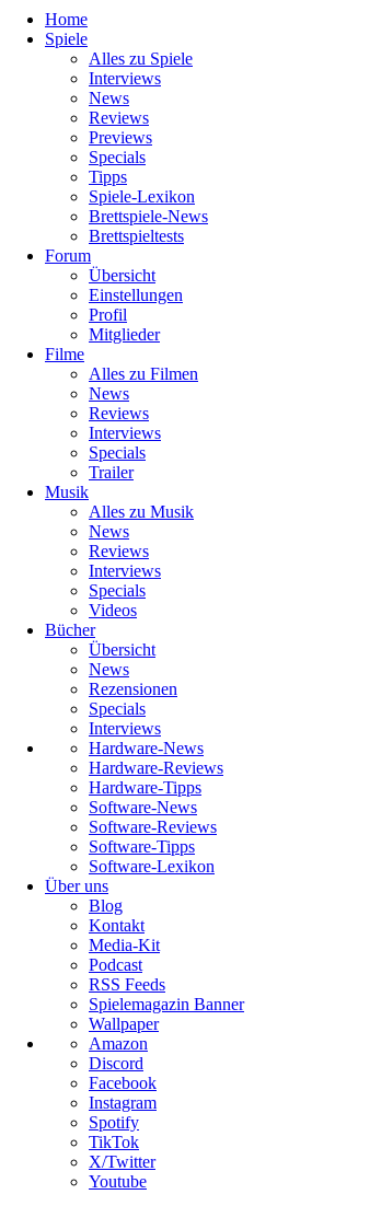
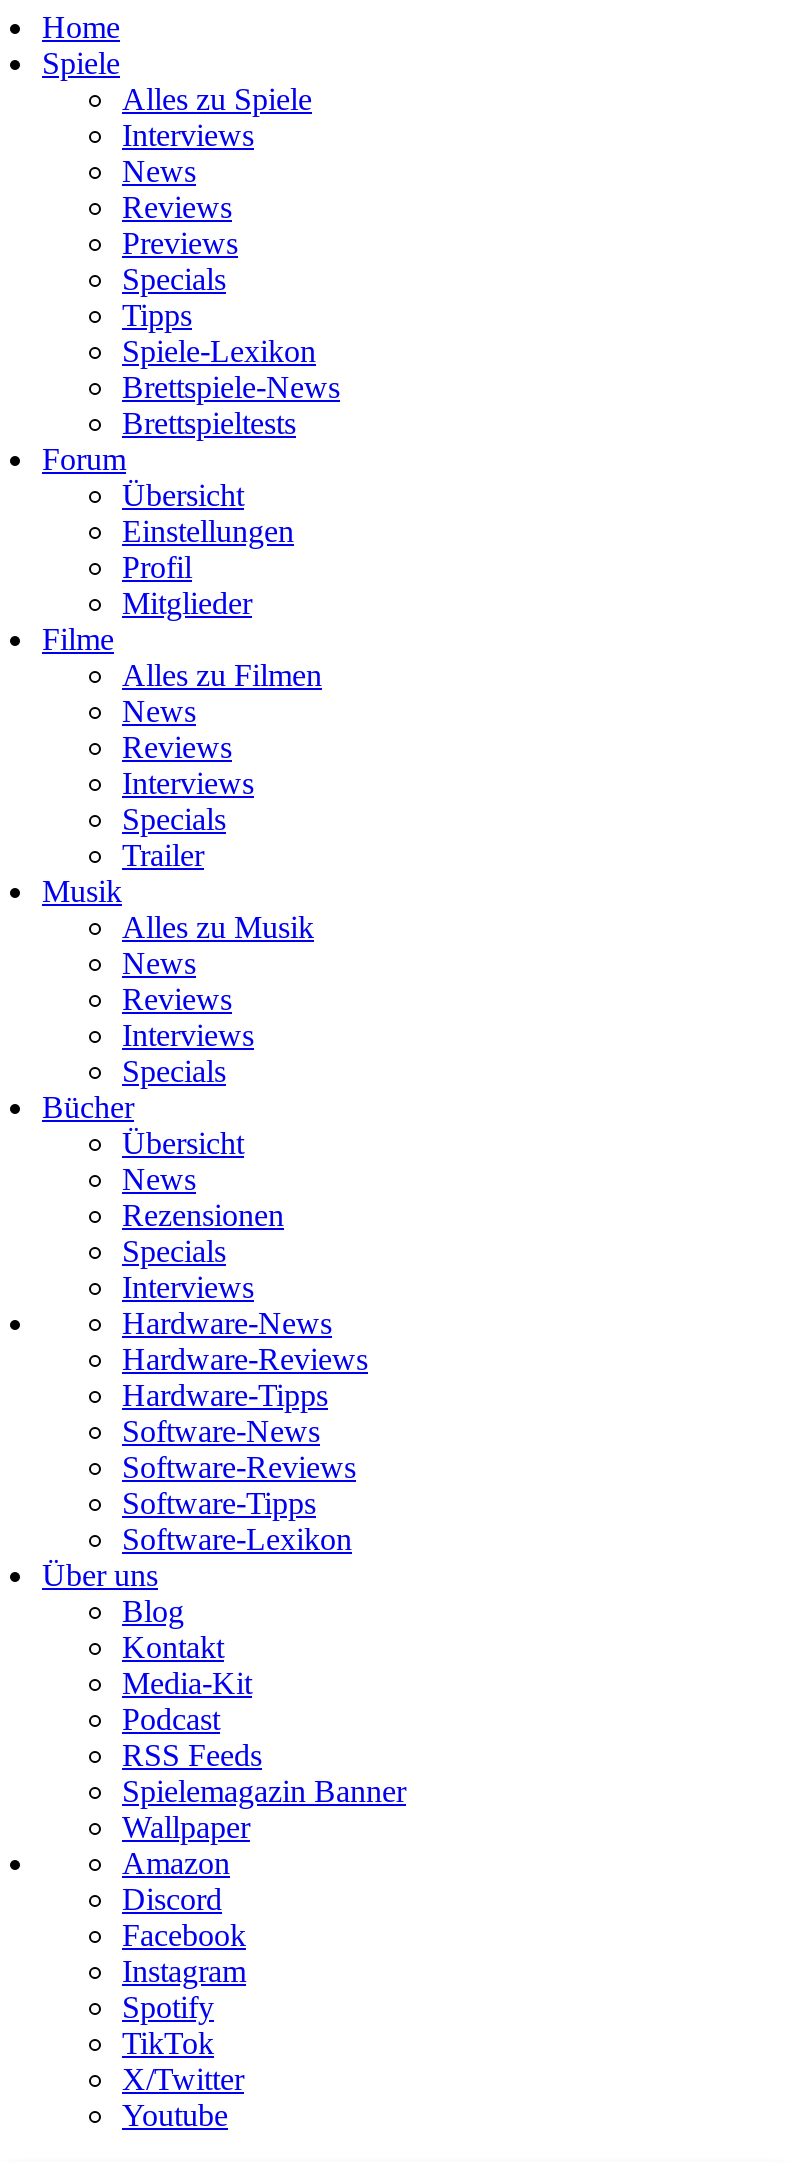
[89,601,137,620] Videos -> none

